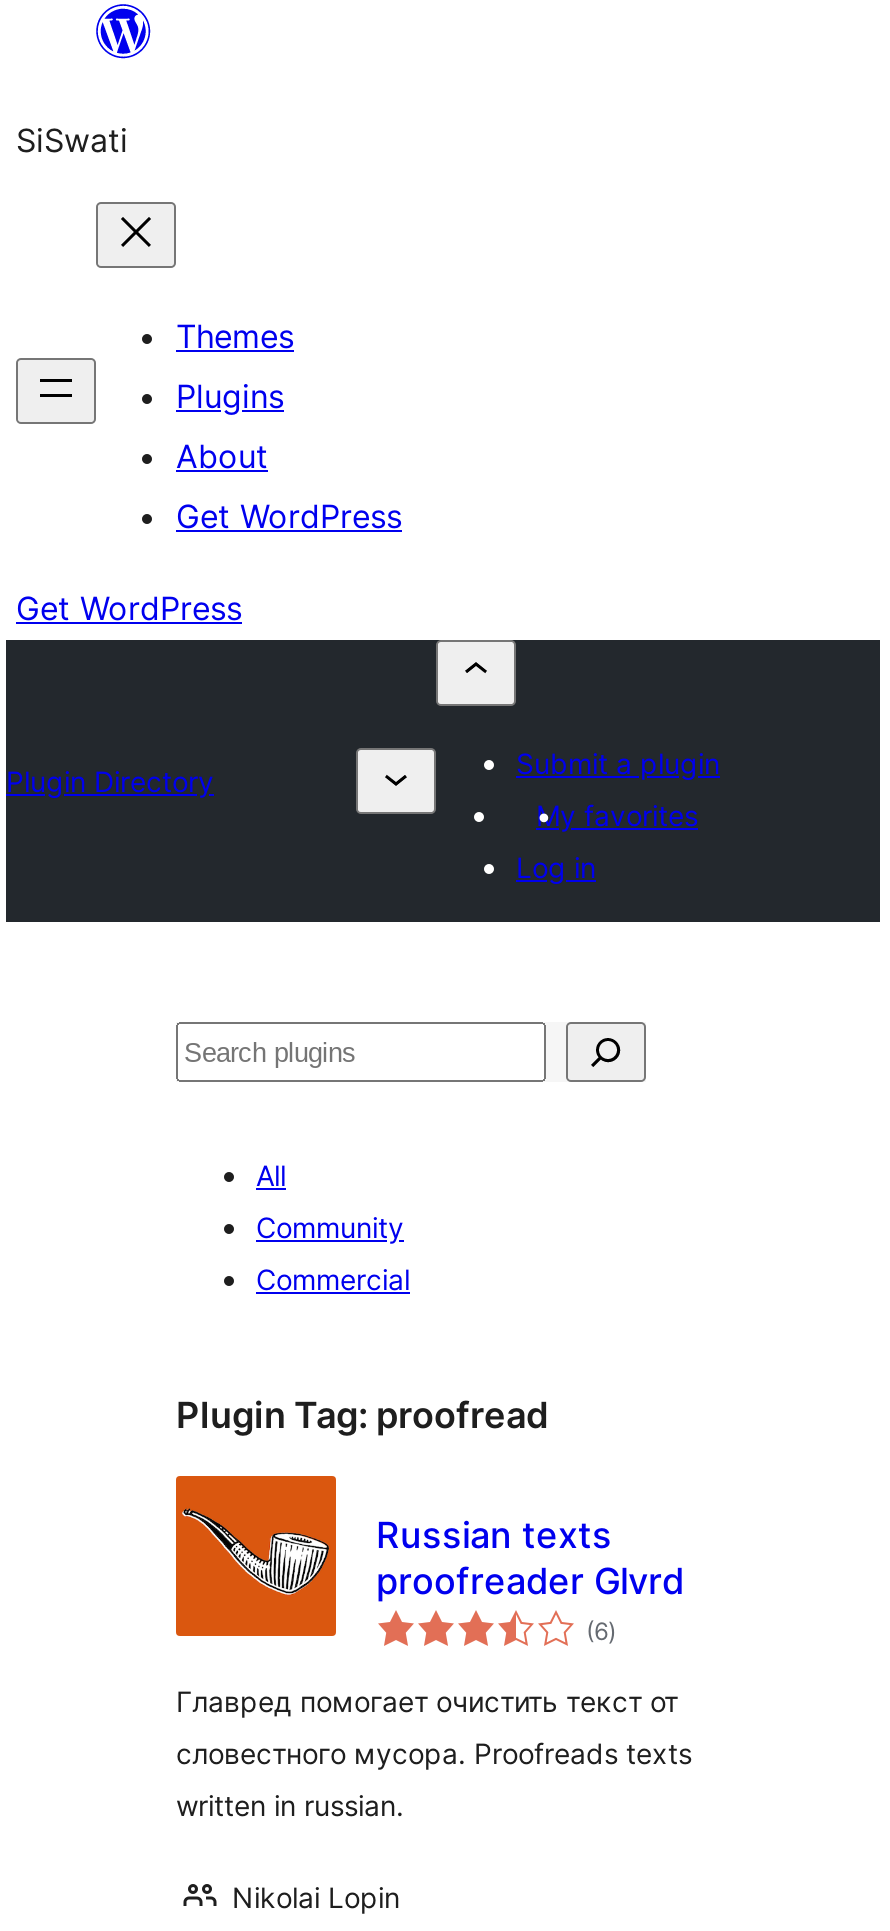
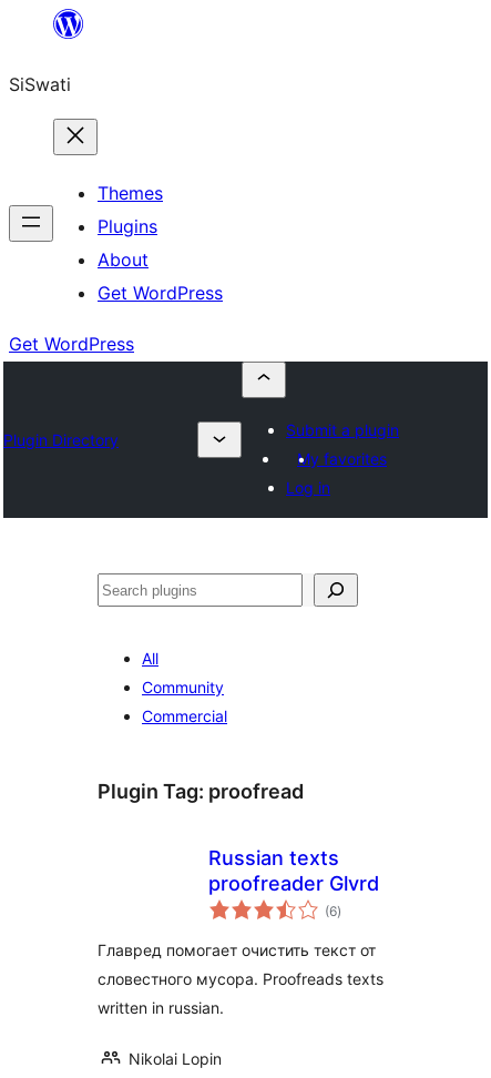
[174,1474,338,1638] [image] -> none

